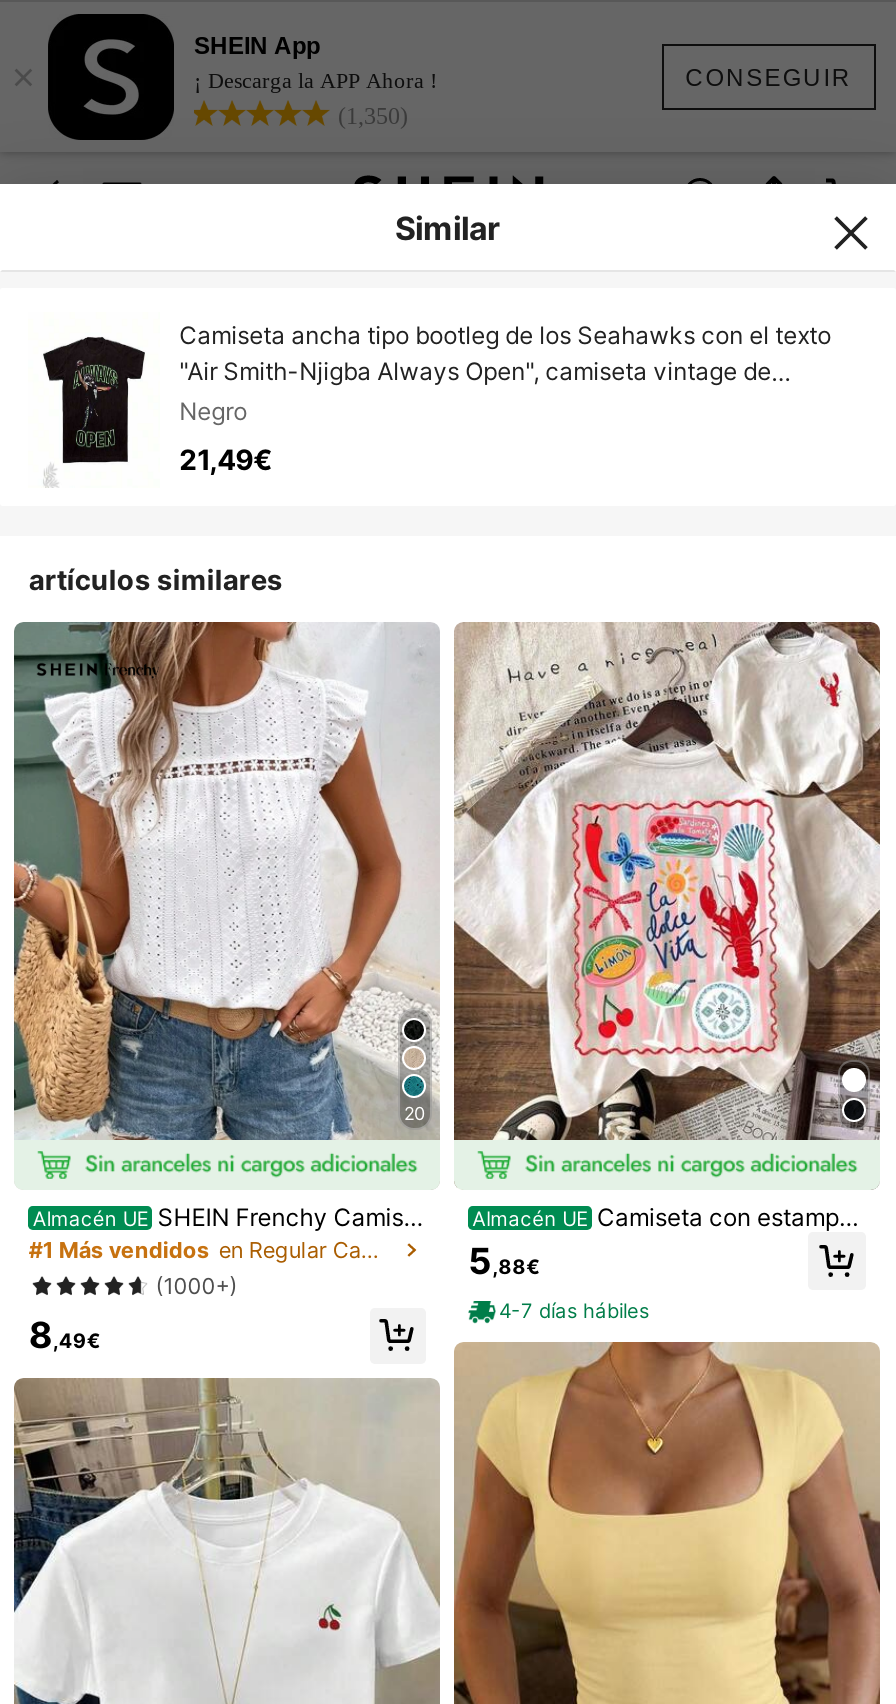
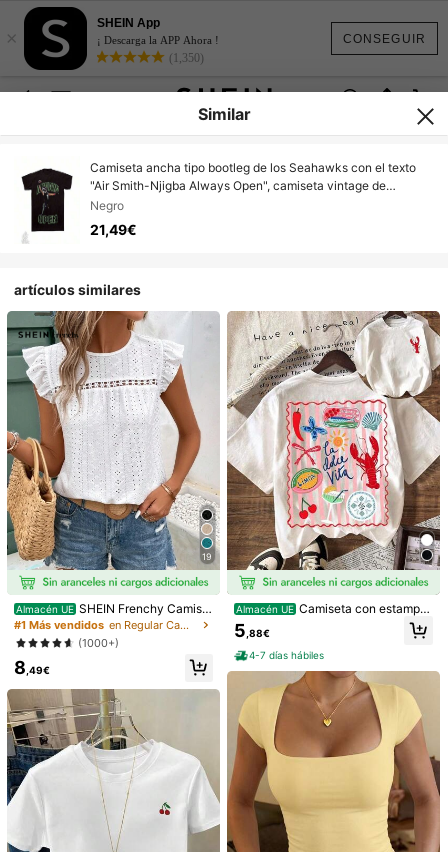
[404,1101,426,1123] 20 -> [202,551,212,562] 19

